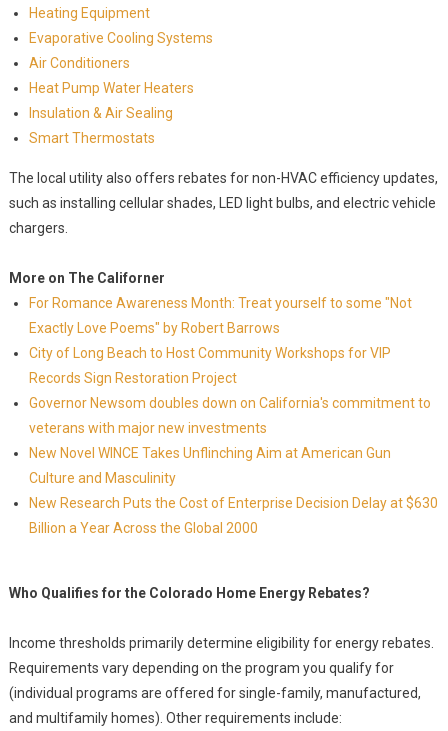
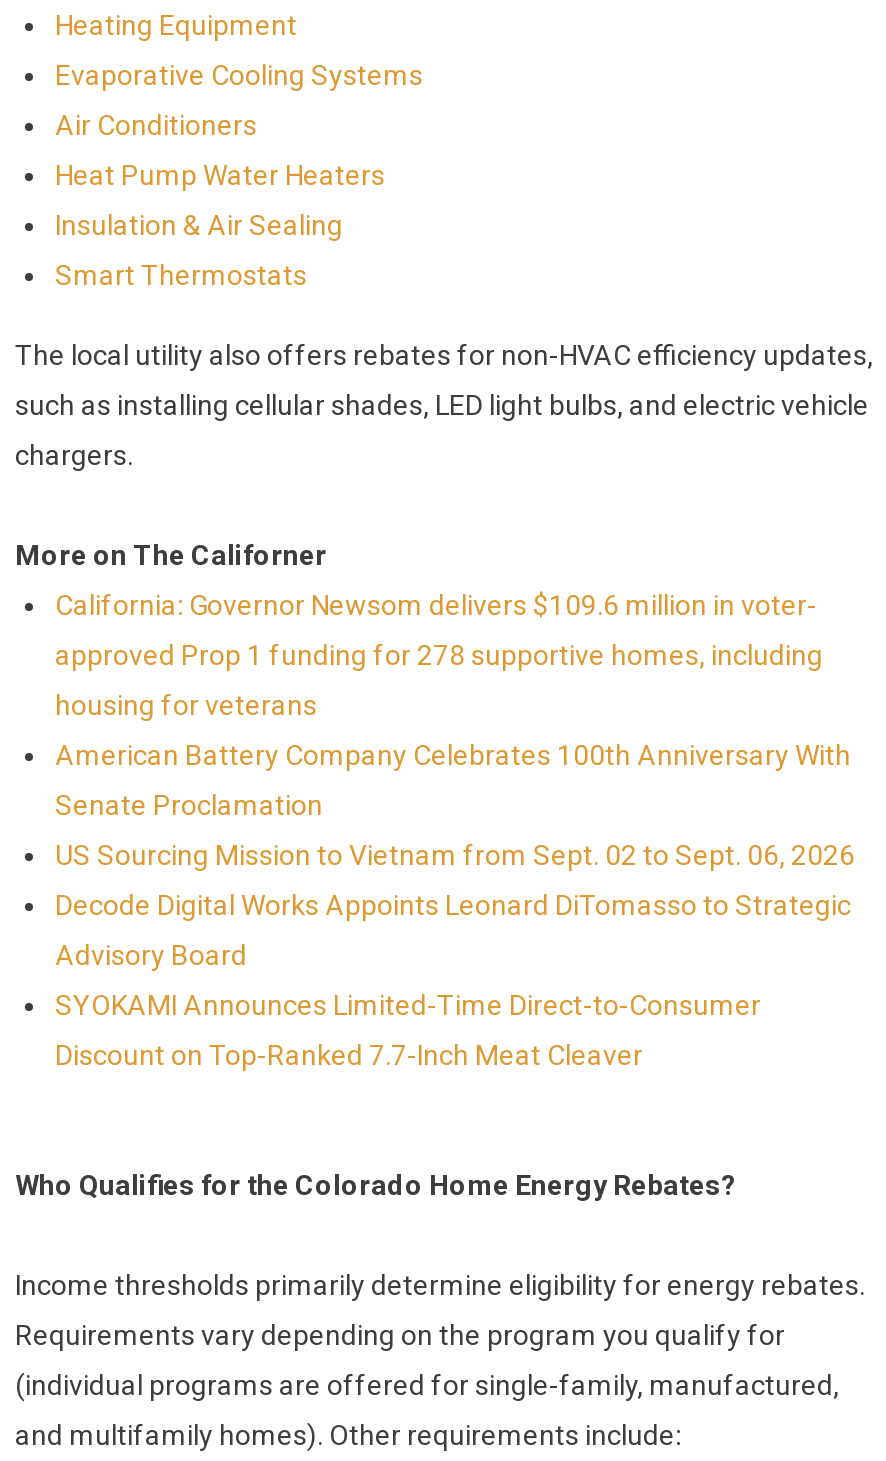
[29,295,412,311] For Romance Awareness Month: Treat yourself to some "Not -> [55,589,817,621] California: Governor Newsom delivers $109.6 million in voter-
[29,320,280,336] Exactly Love Poems" by Robert Barrows -> [55,639,823,671] approved Prop 1 funding for 278 supportive homes, including
[29,345,391,361] City of Long Beach to Host Community Workshops for VIP -> [55,689,317,721] housing for veterans
[29,370,237,386] Records Sign Restoration Project -> [55,739,851,771] American Battery Company Celebrates 100th Anniversary With
[29,395,431,411] Governor Newsom doubles down on California's commitment to -> [55,789,323,821] Senate Proclamation
[29,420,267,436] veterans with major new investments -> [55,839,855,871] US Sourcing Mission to Vietnam from Sept. 02 to Sept. 06, 2026
[29,445,391,461] New Novel WINCE Takes Unflinching Aim at American Gun -> [55,889,851,921] Decode Digital Works Appoints Leonard DiTomasso to Strategic
[29,470,176,486] Culture and Masculinity -> [55,939,247,971] Advisory Board
[29,495,438,511] New Research Puts the Cost of Enterprise Decision Delay at $630 -> [55,989,761,1021] SYOKAMI Announces Limited-Time Direct-to-Consumer
[29,520,258,536] Billion a Year Across the Global 2000 -> [55,1039,643,1071] Discount on Top-Ranked 7.7-Inch Meat Cleaver

